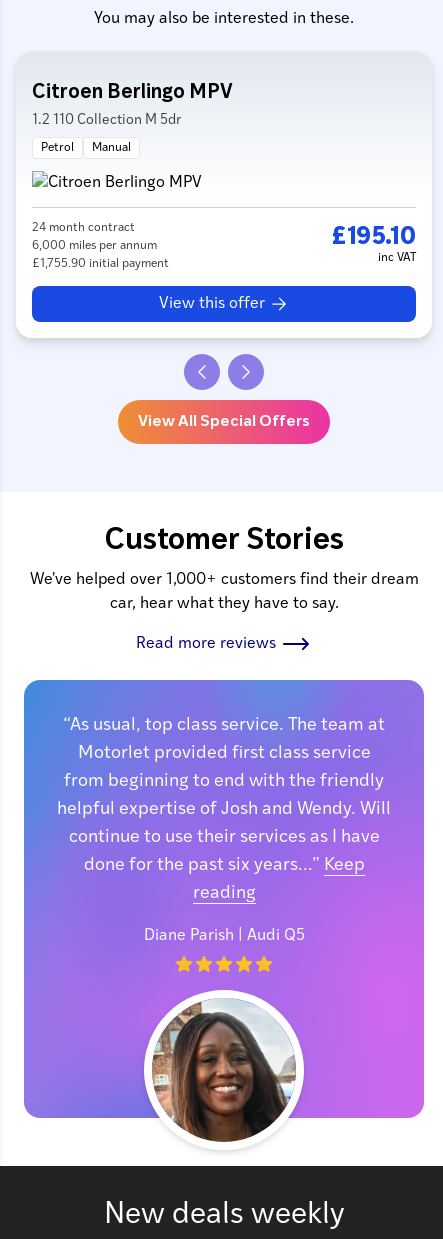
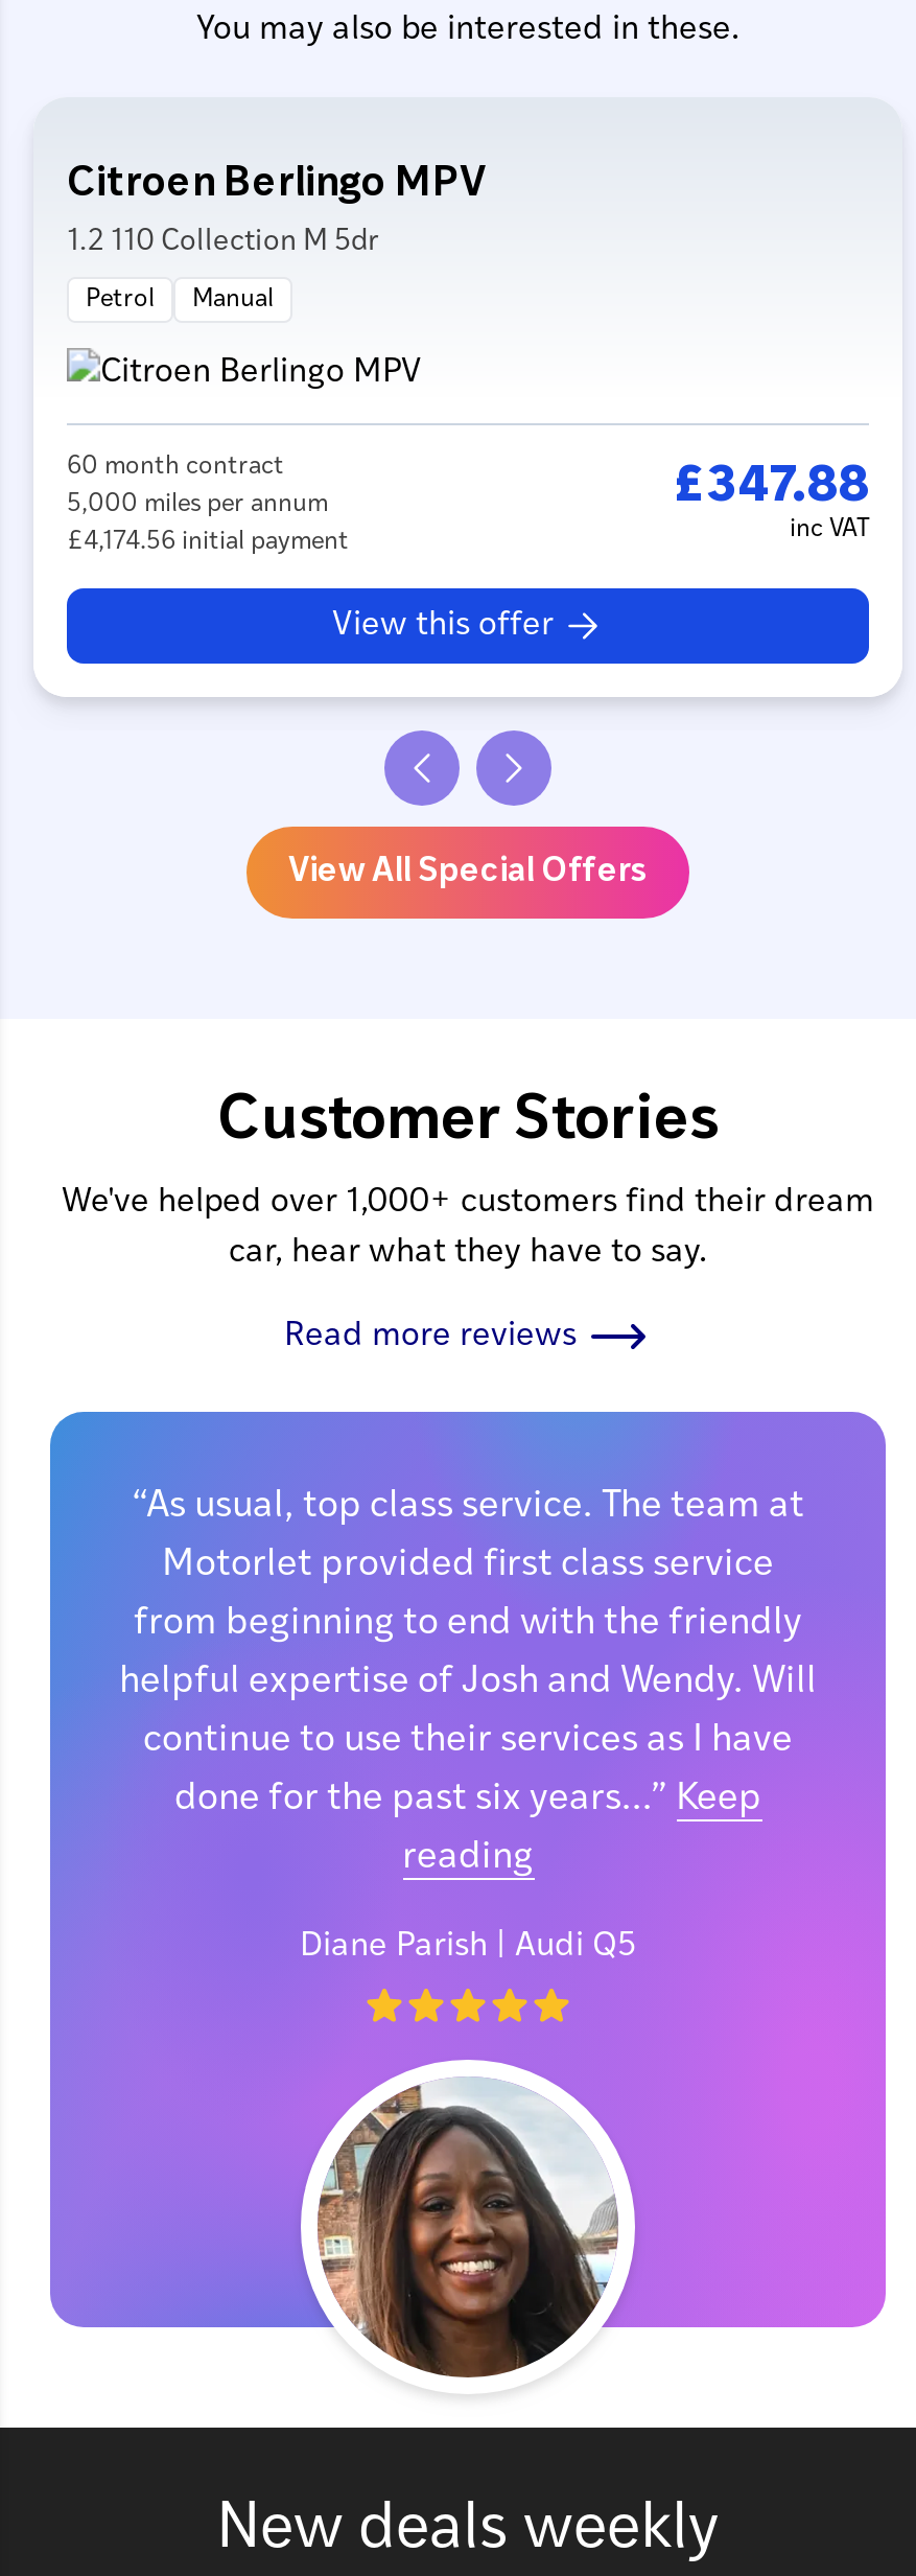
[32,222,135,234] 24 month contract -> [67,455,284,480] 60 month contract
[331,226,416,250] £195.10 -> [673,463,869,514] £347.88
[32,240,157,252] 6,000 miles per annum -> [67,493,328,518] 5,000 miles per annum
[32,258,169,270] £1,755.90 initial payment -> [67,530,349,555] £4,174.56 initial payment

